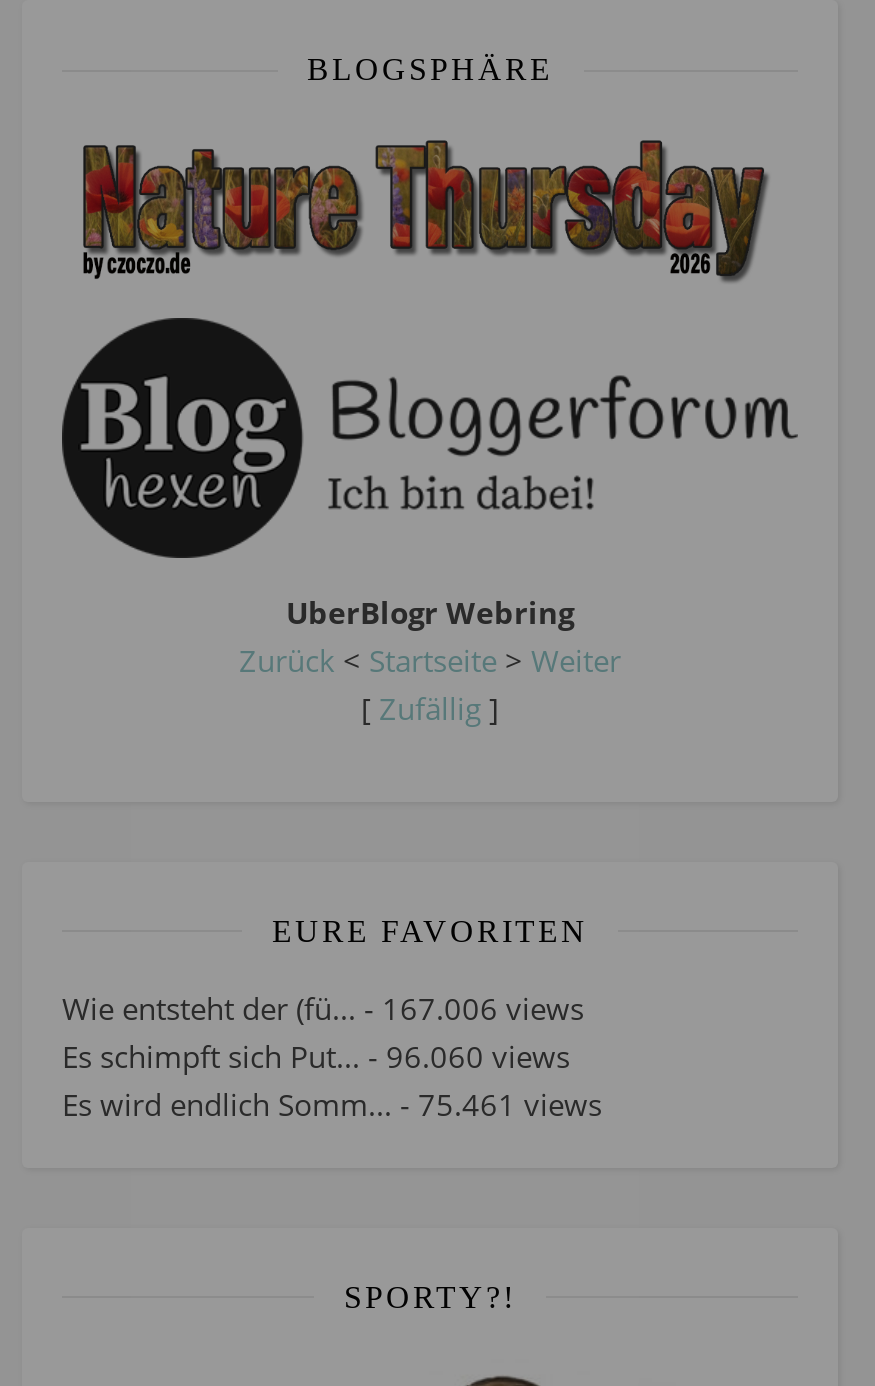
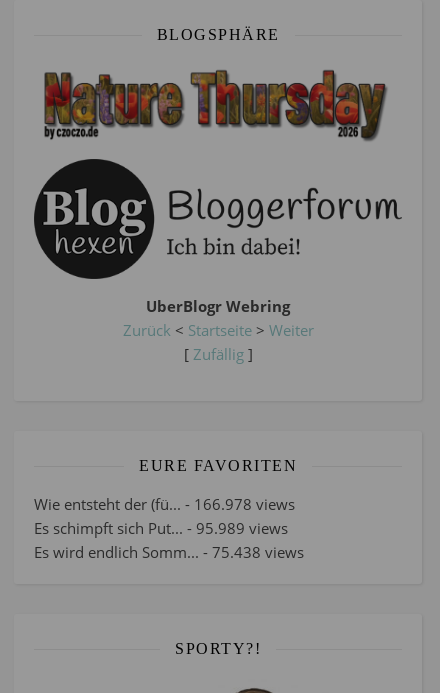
[62,988,584,1028] Wie entsteht der (fü... - 167.006 views -> [34,494,295,514] Wie entsteht der (fü... - 166.978 views
[62,1036,570,1076] Es schimpft sich Put... - 96.060 views -> [34,518,288,538] Es schimpft sich Put... - 95.989 views
[62,1084,602,1124] Es wird endlich Somm... - 75.461 views -> [34,542,304,562] Es wird endlich Somm... - 75.438 views

